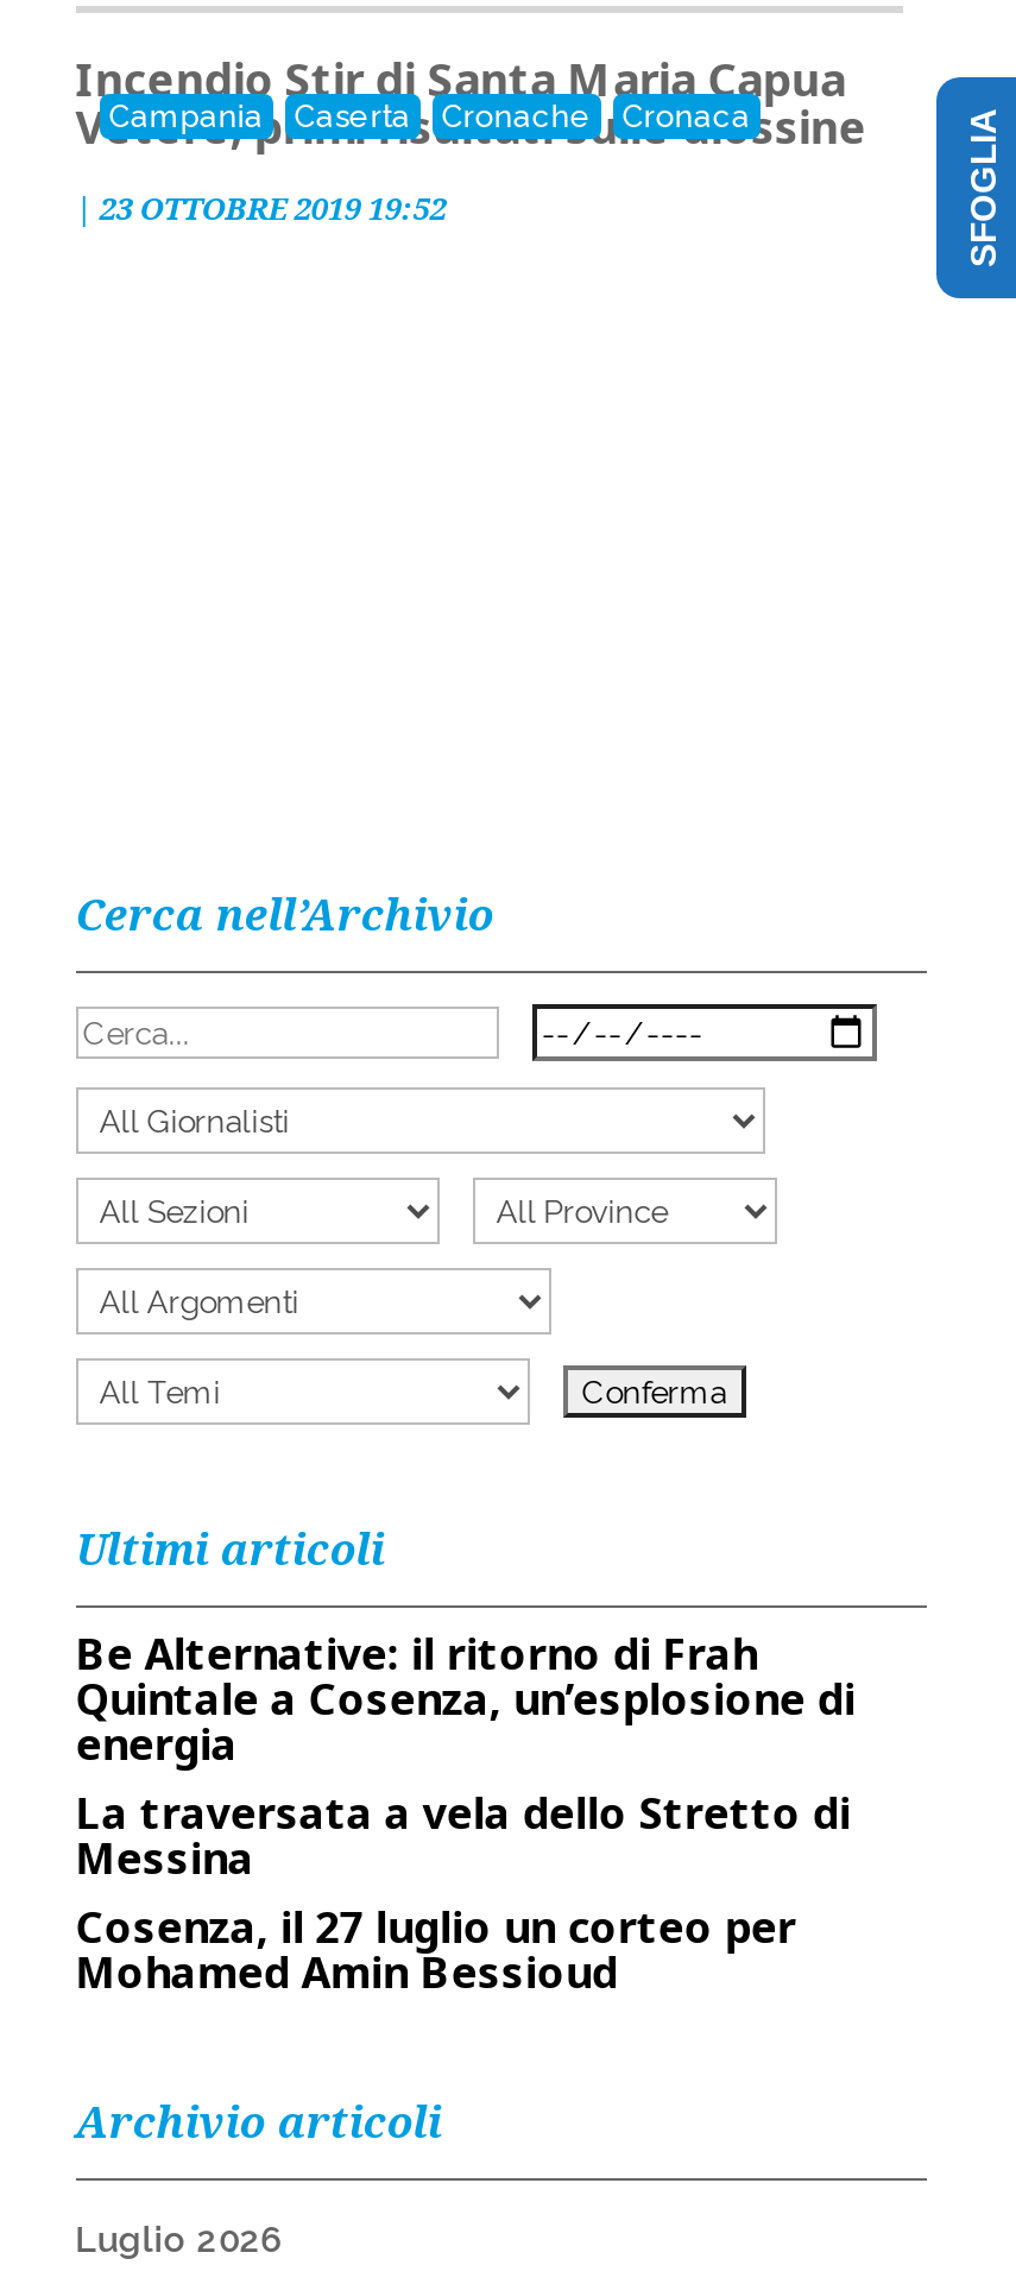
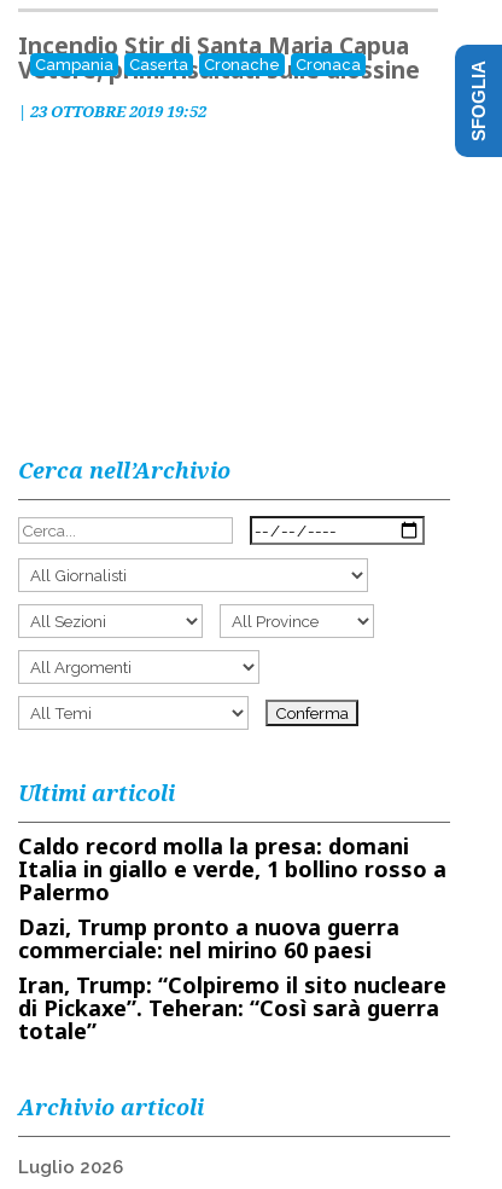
[76,1624,855,2000] Be Alternative: il ritorno di Frah | Quintale a Cosenza, un’esplosione di | energia | La traversata a vela dello Stretto di | Messina | Cosenza, il 27 luglio un corteo per | Mohamed Amin Bessioud -> [18,831,446,1045] Caldo record molla la presa: domani | Italia in giallo e verde, 1 bollino rosso a | Palermo | Dazi, Trump pronto a nuova guerra | commerciale: nel mirino 60 paesi | Iran, Trump: “Colpiremo il sito nucleare | di Pickaxe”. Teheran: “Così sarà guerra | totale”

